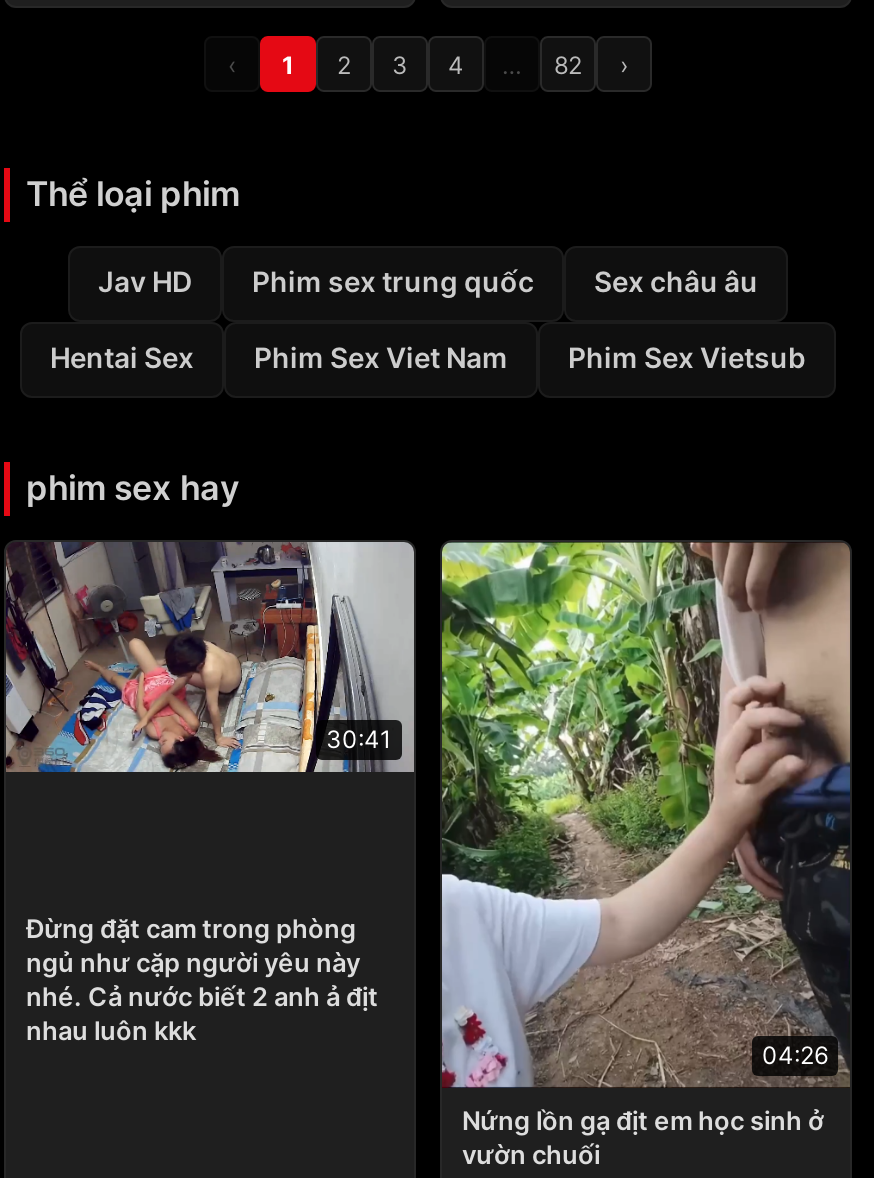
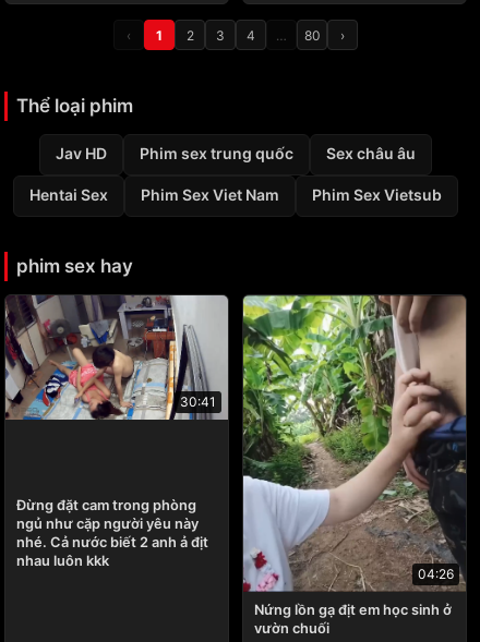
[554,49,582,79] 82 -> [304,27,320,43] 80

